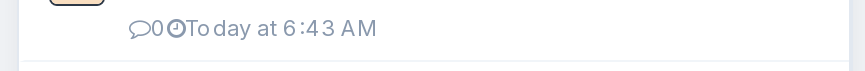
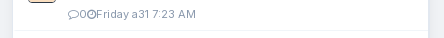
[151,14,377,42] 0 Today at 6:43 AM -> [79,7,196,21] 0 Friday a31 7:23 AM

